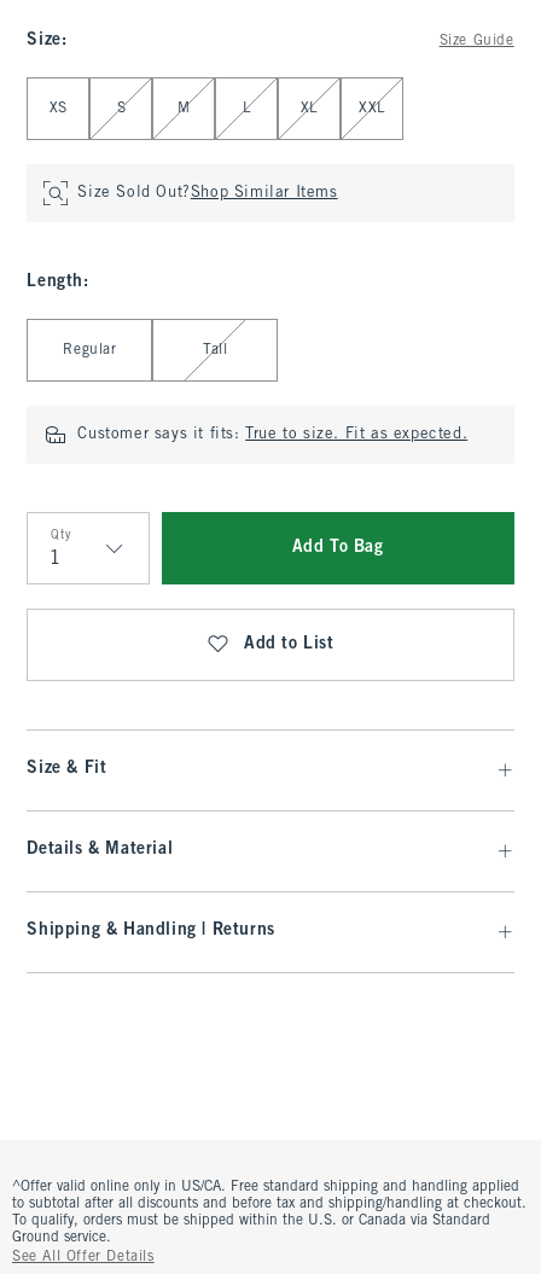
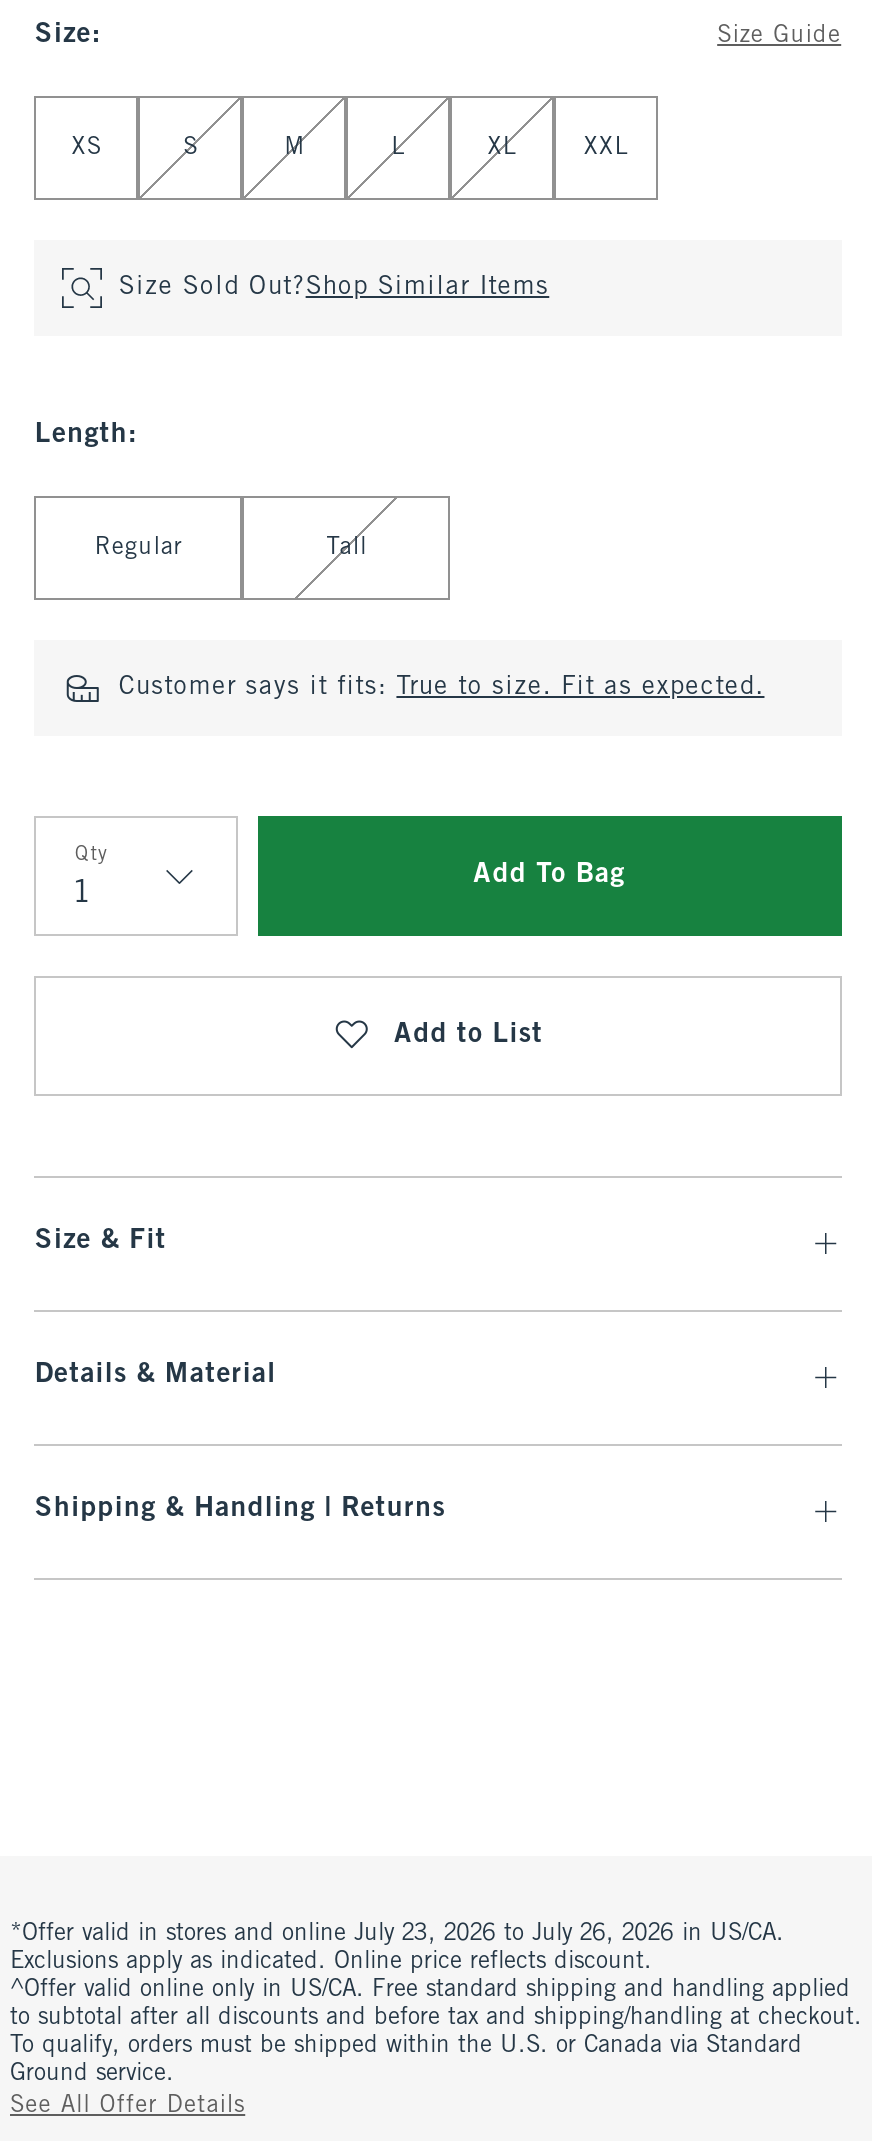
none -> [10,1922,784,1974] *Offer valid in stores and online July 23, 2026 to July 26, 2026 in US/CA. | Exclusions apply as indicated. Online price reflects discount.

